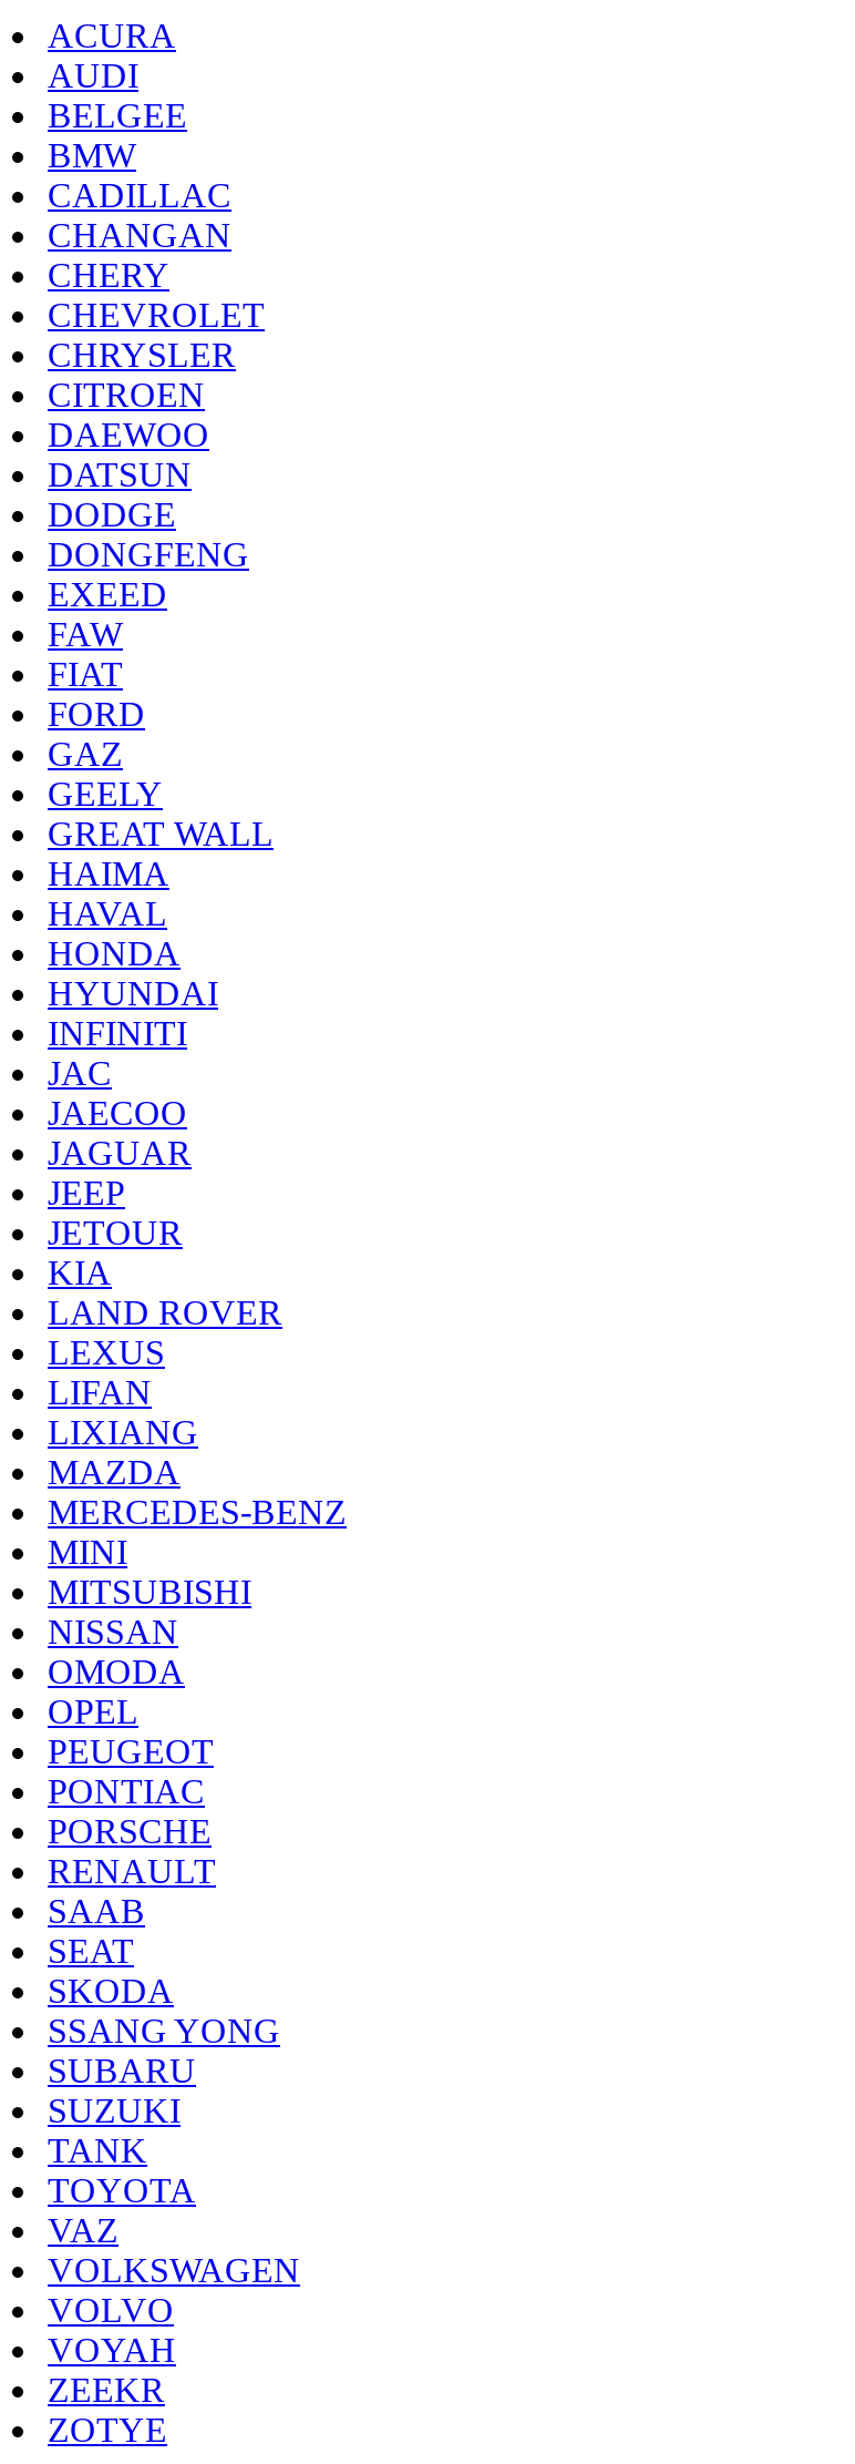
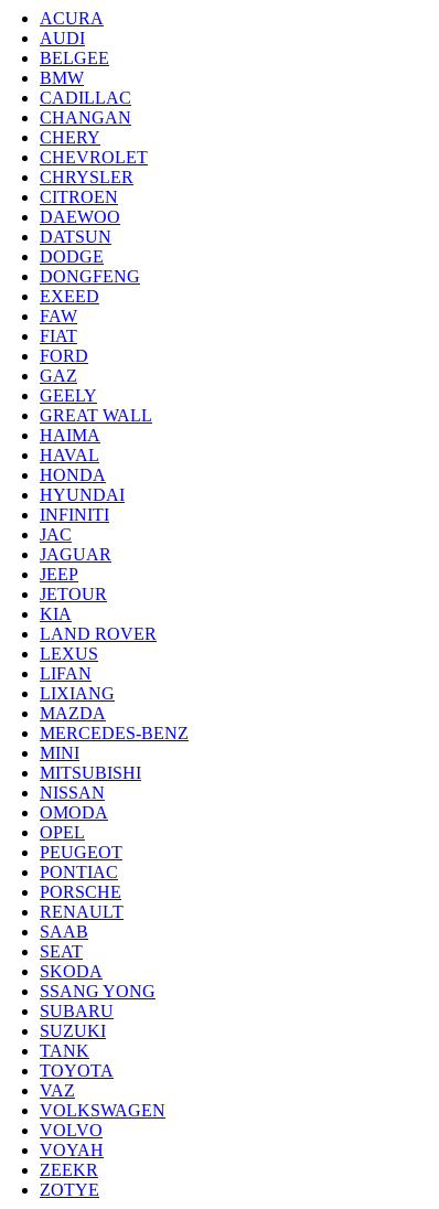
[48,1094,187,1132] JAECOO -> none

